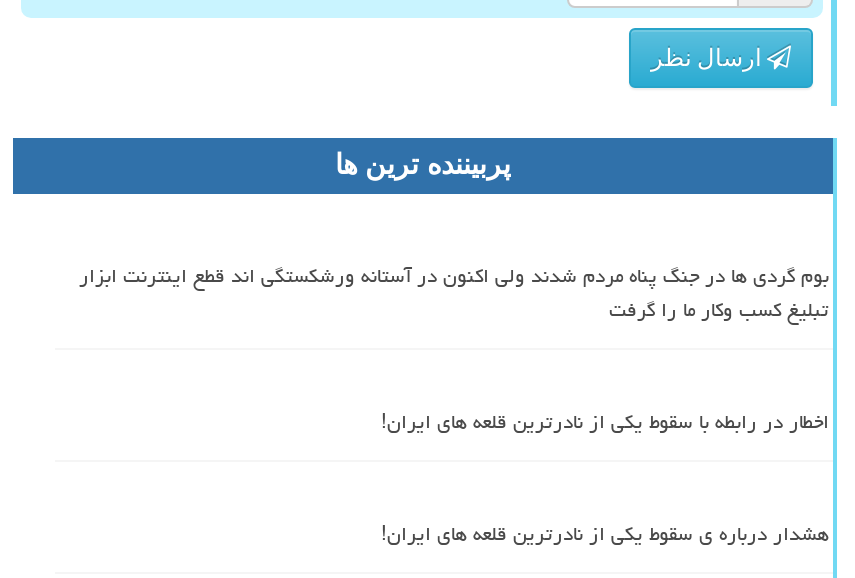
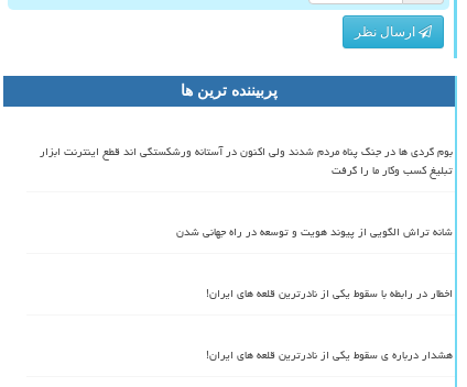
none -> [176,221,453,243] شانه تراش الگویی از پیوند هویت و توسعه در راه جهانی شدن

